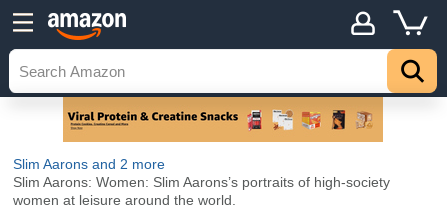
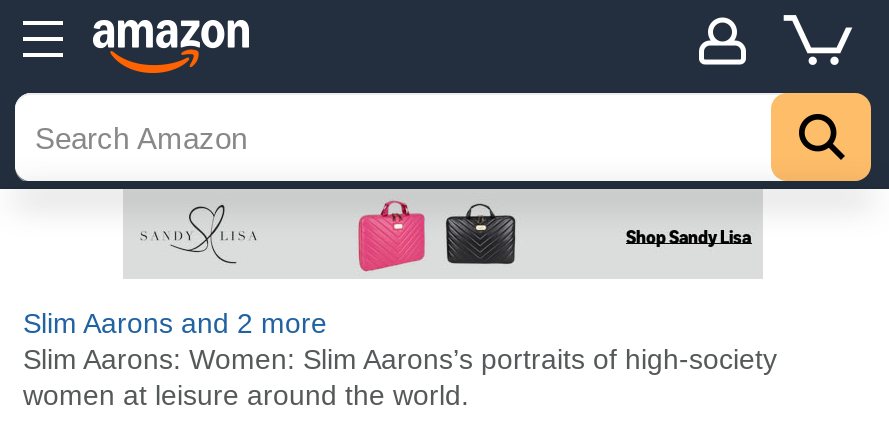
[63,96,383,142] [image] -> [125,187,761,277] [image]

